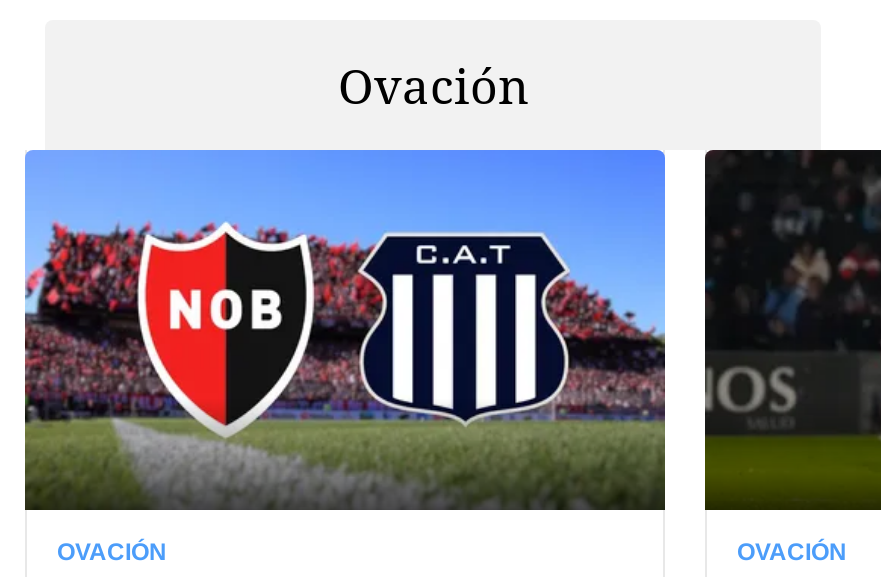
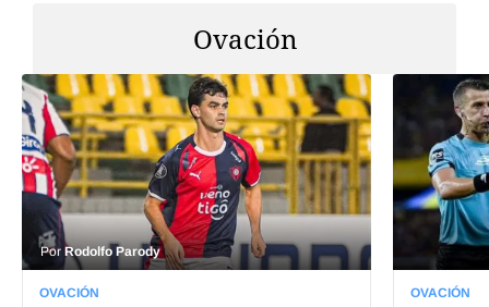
none -> [40,244,160,259] Por Rodolfo Parody
[23,148,667,510] [image] -> [21,73,372,270] [image]
[703,152,875,508] [image] -> [392,76,486,269] [image]

